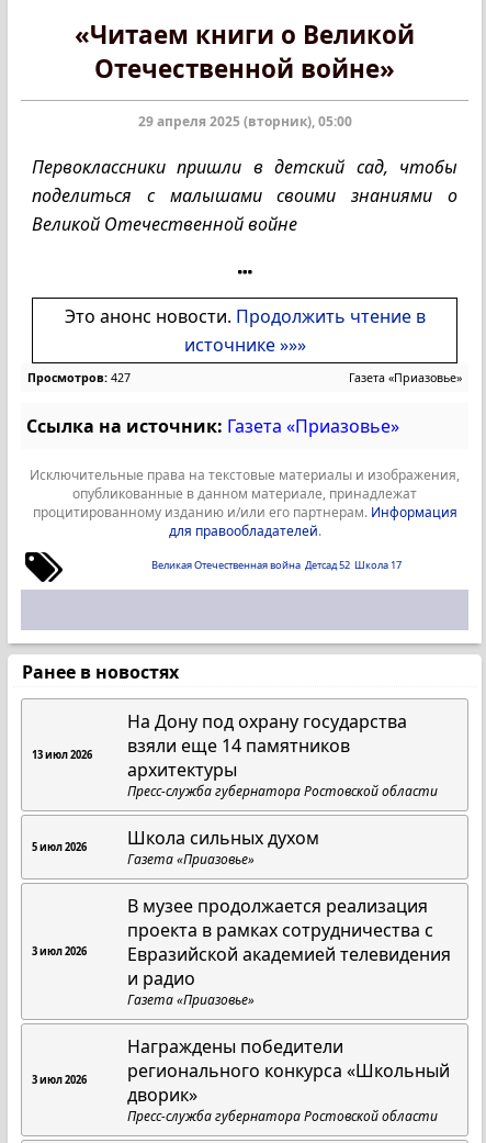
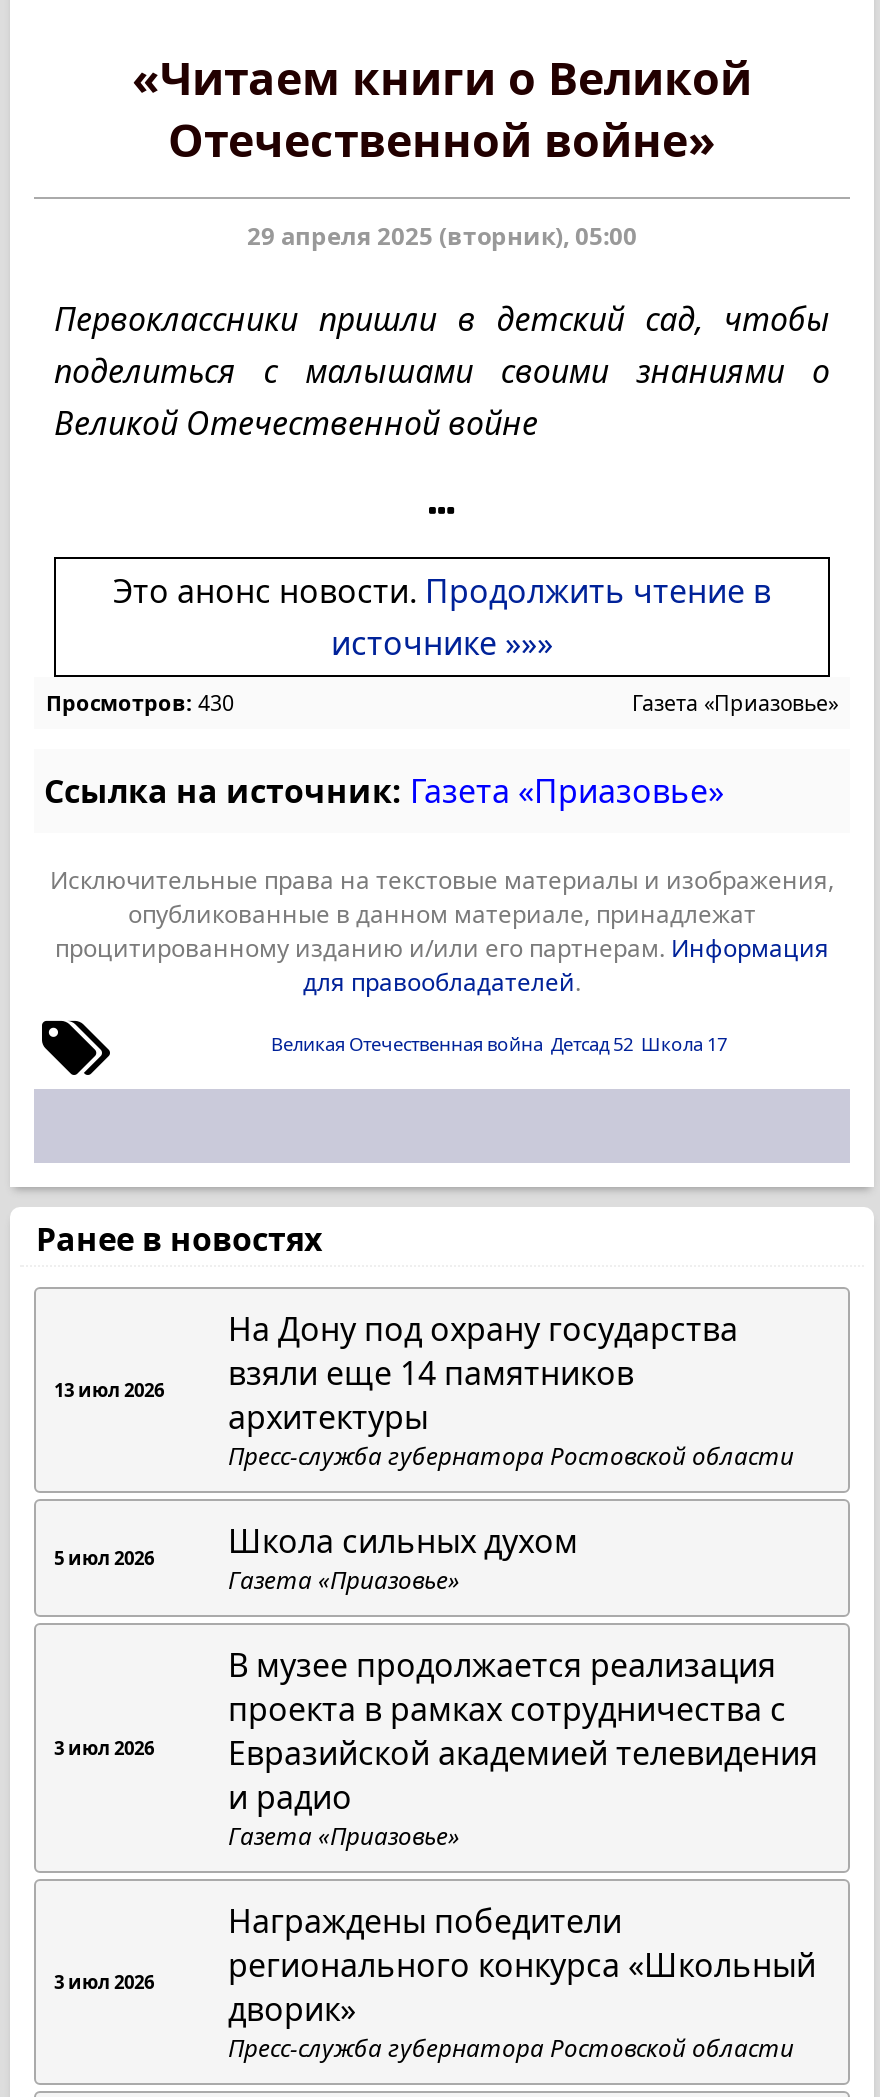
[27,370,131,385] Просмотров: 427 -> [46,689,234,717] Просмотров: 430

